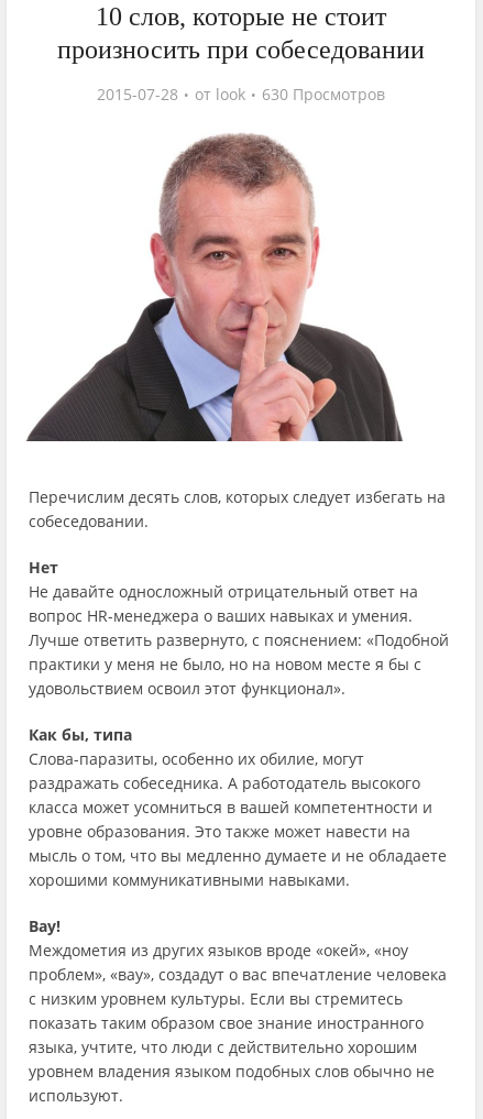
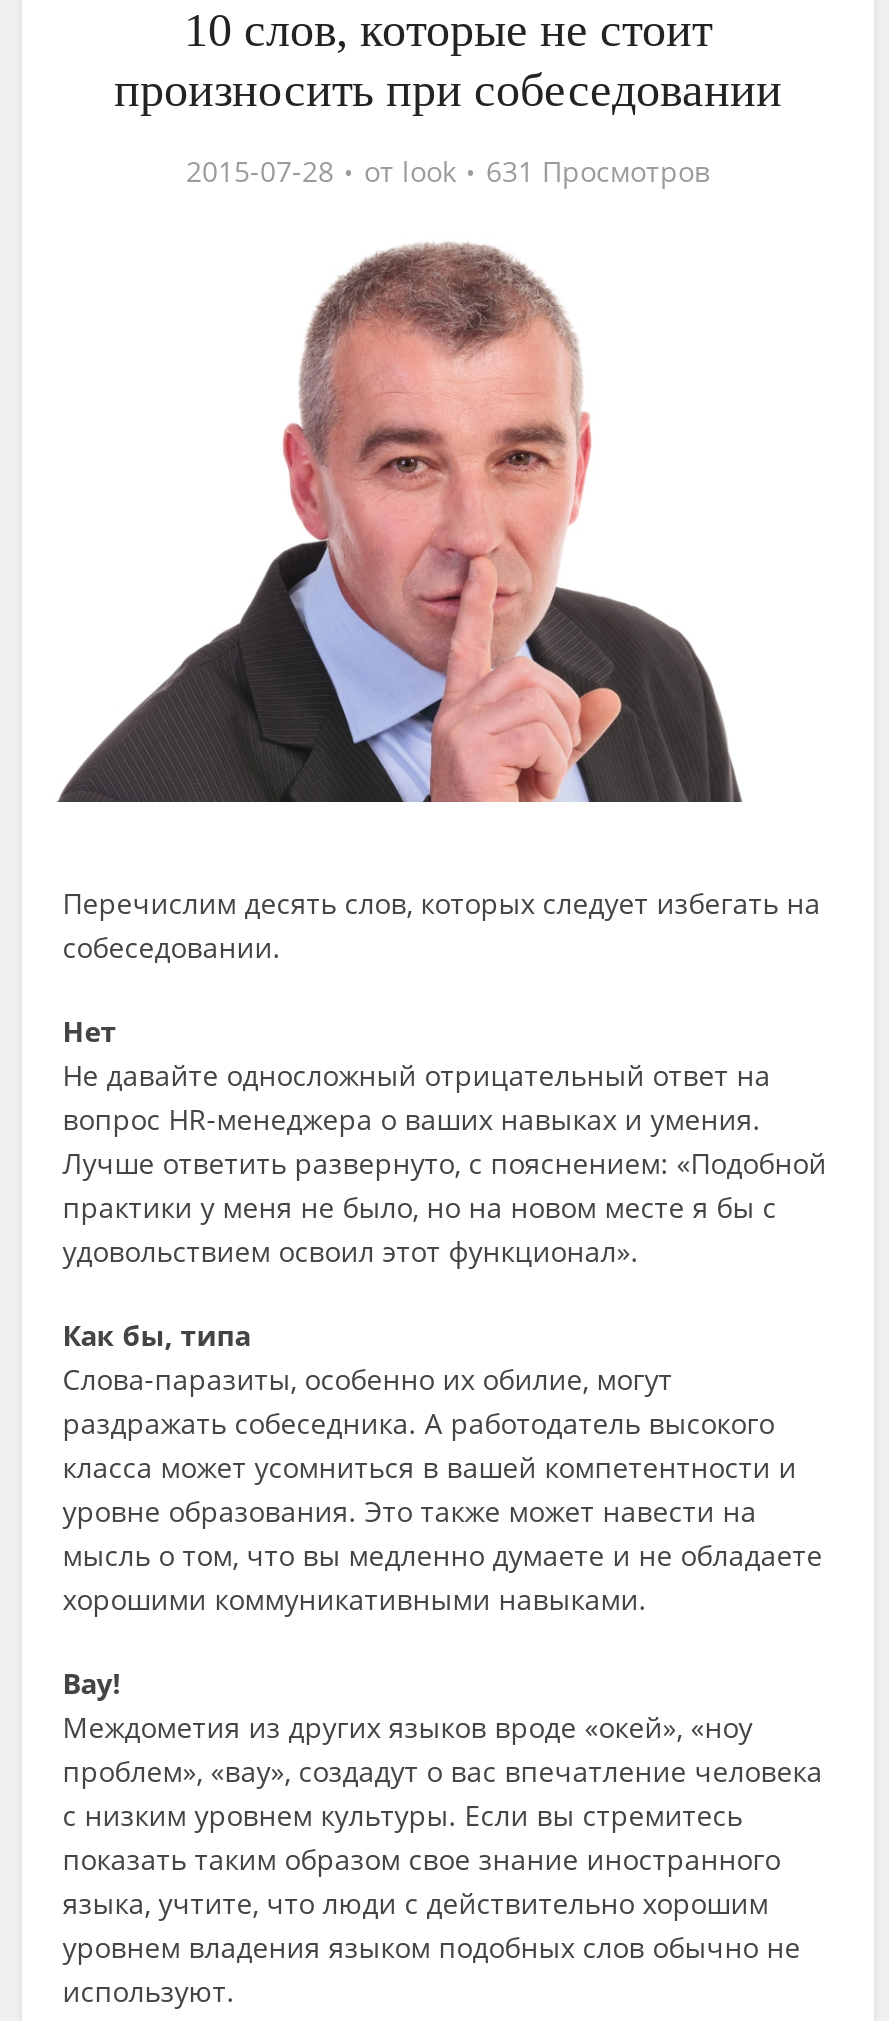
[97,84,385,105] 2015-07-28 от look 630 Просмотров -> [186,152,710,190] 2015-07-28 от look 631 Просмотров

